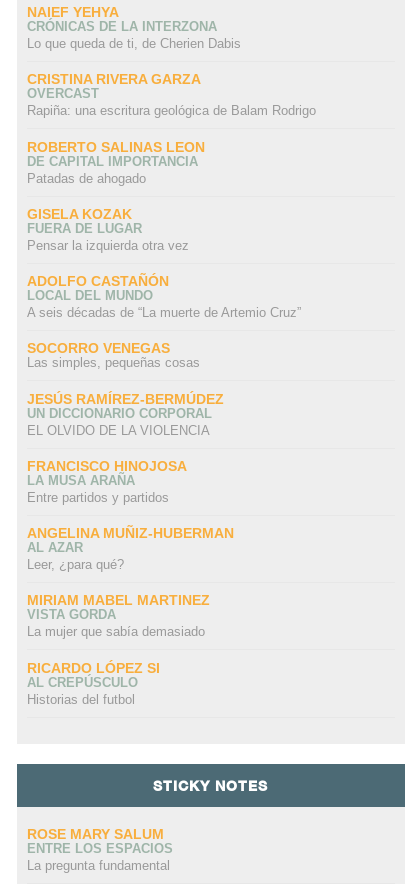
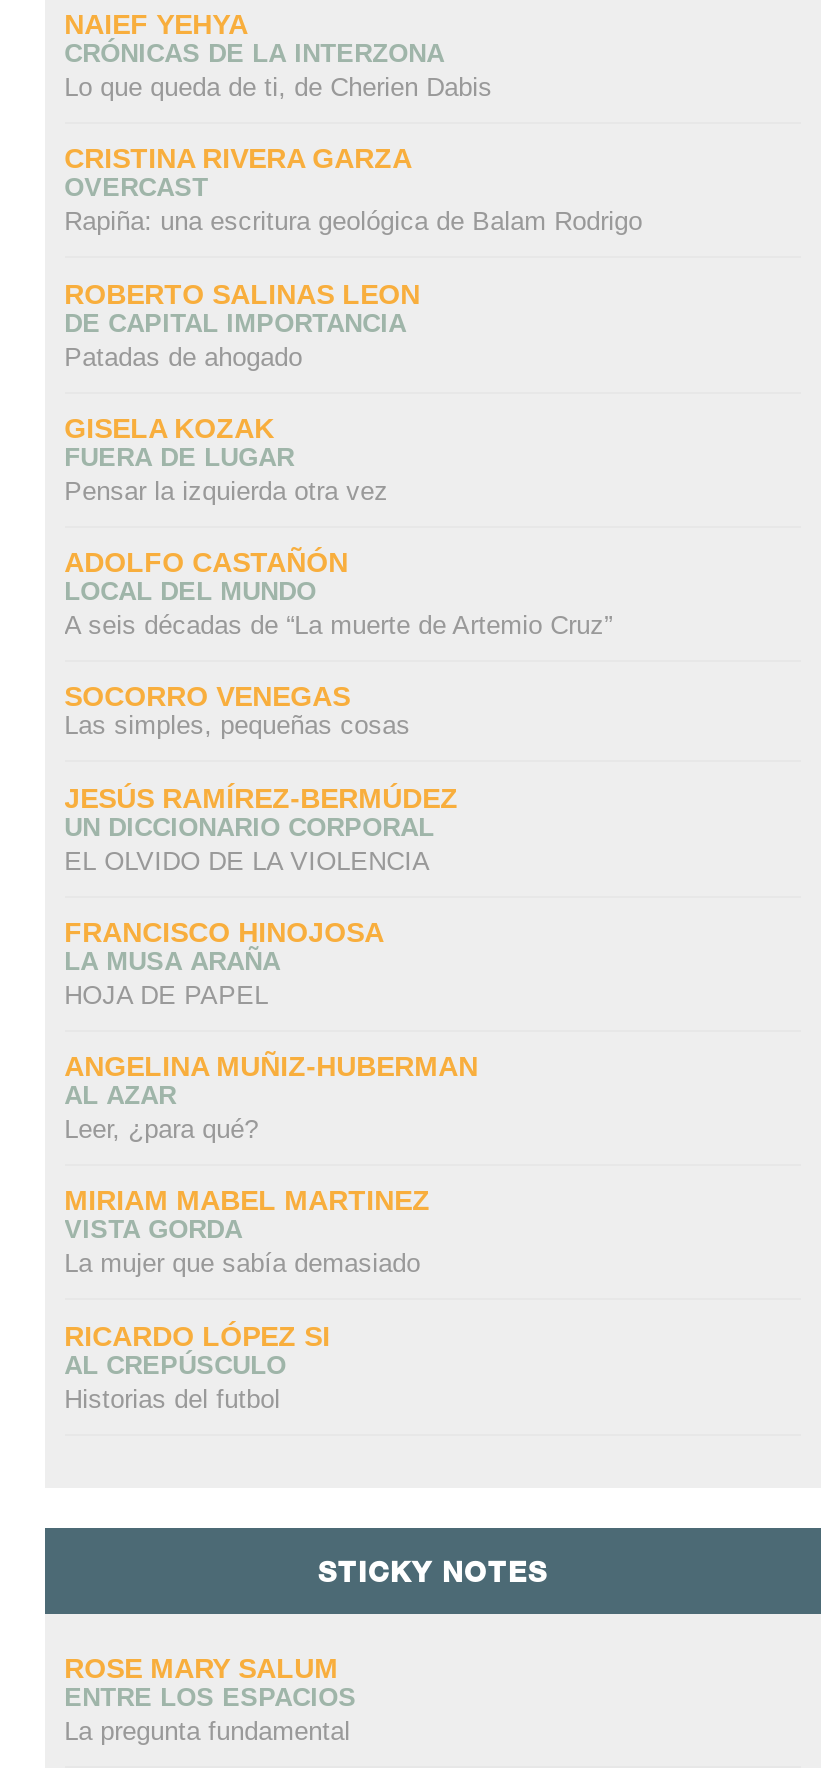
[27,490,169,505] Entre partidos y partidos -> [64,980,268,1010] HOJA DE PAPEL

